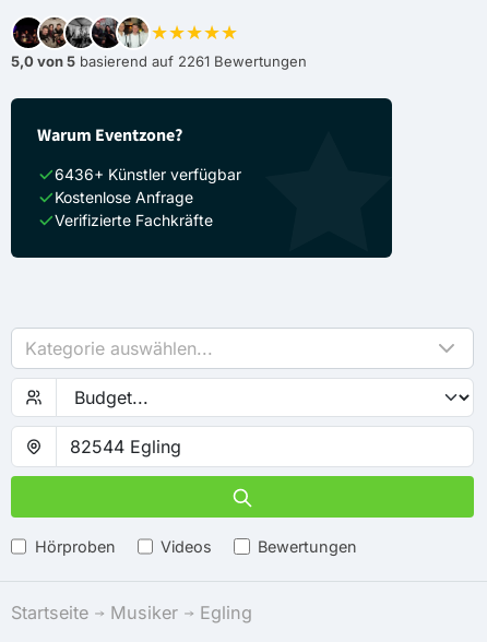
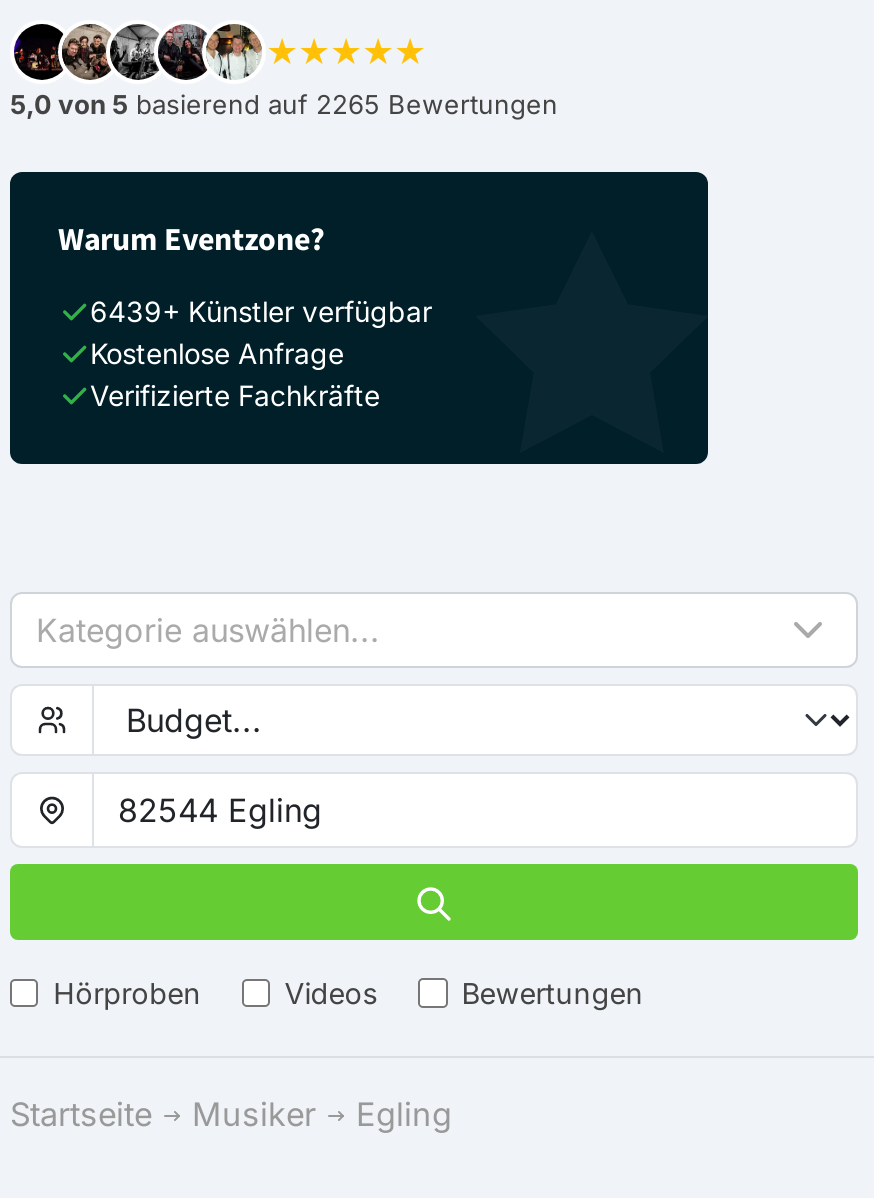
[11,52,307,70] 5,0 von 5 basierend auf 2261 Bewertungen -> [10,88,558,120] 5,0 von 5 basierend auf 2265 Bewertungen
[55,165,241,183] 6436+ Künstler verfügbar -> [90,294,432,328] 6439+ Künstler verfügbar

